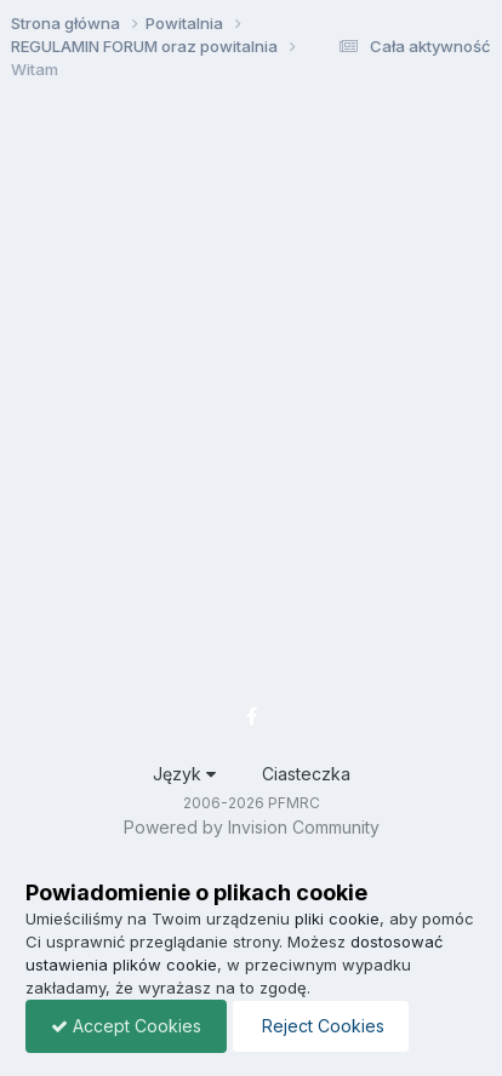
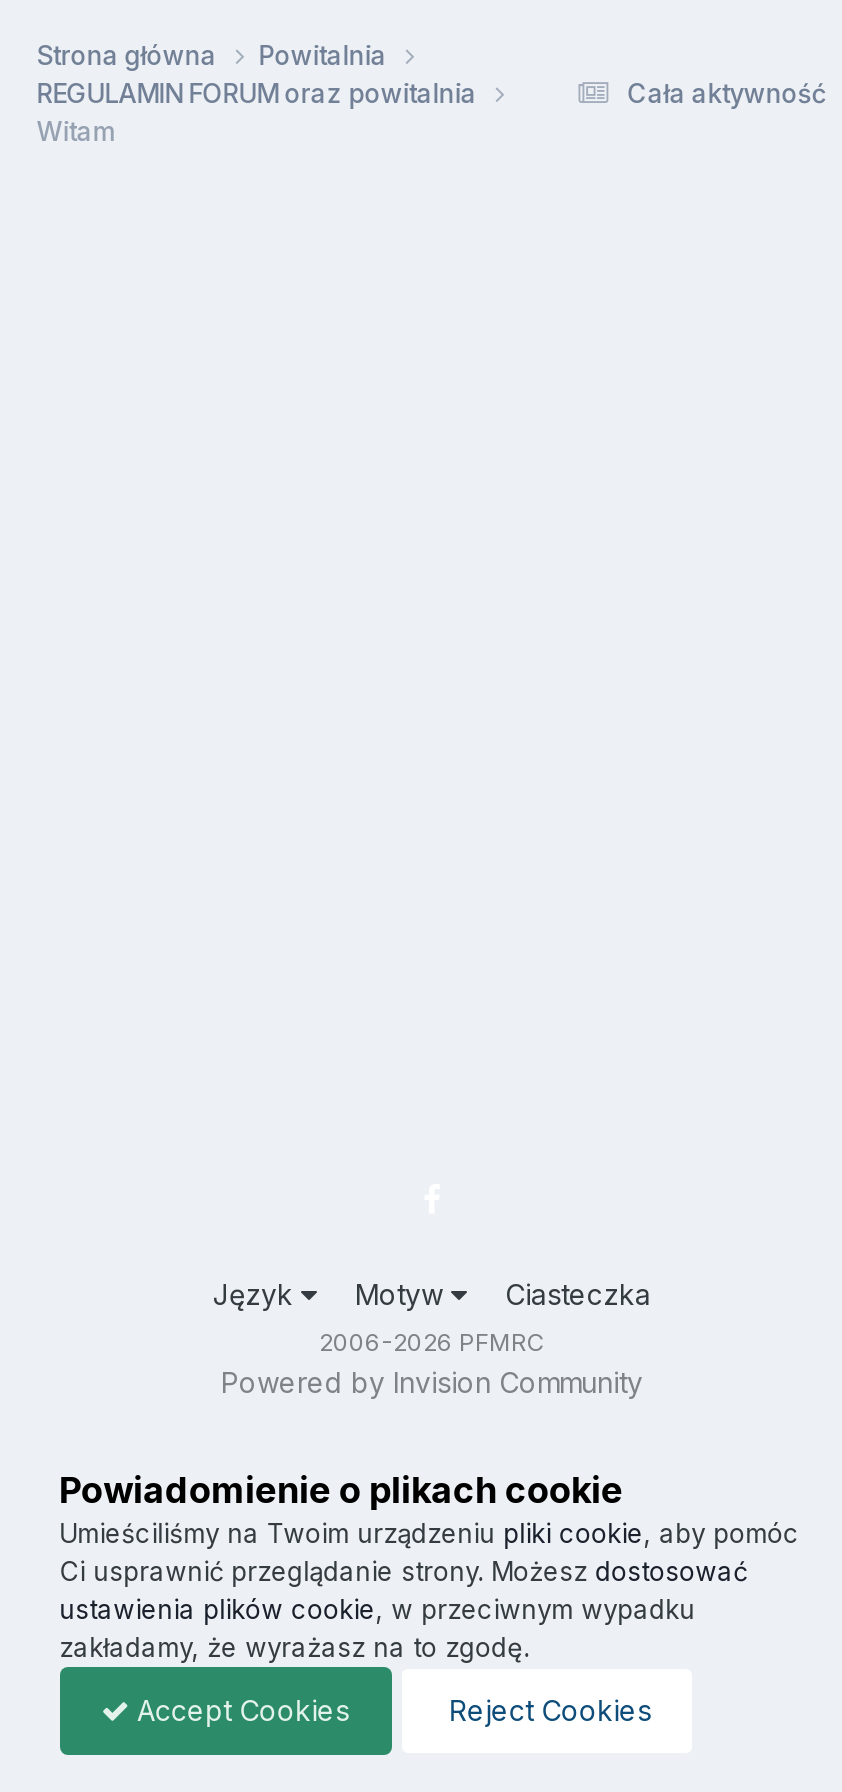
none -> [355,1277,451,1311] Motyw

